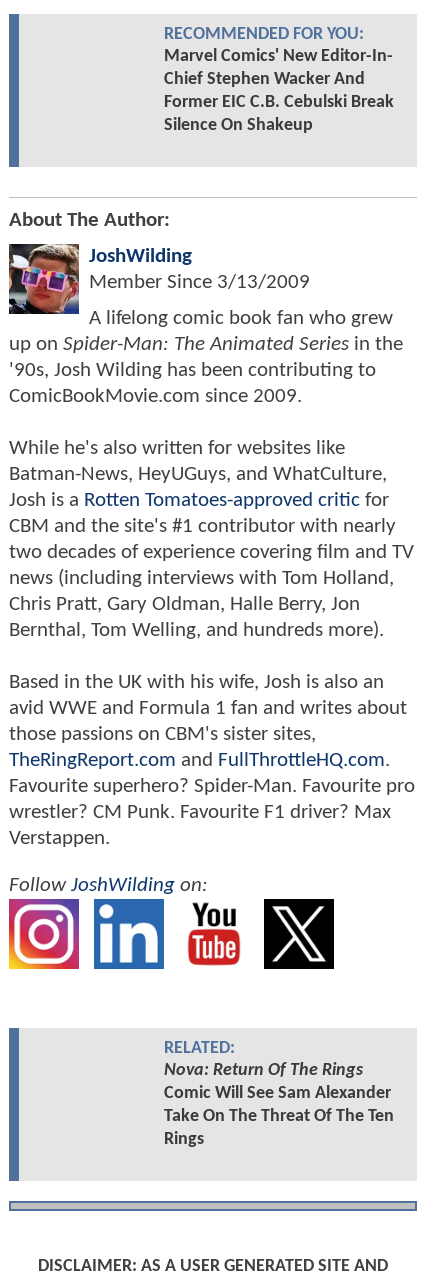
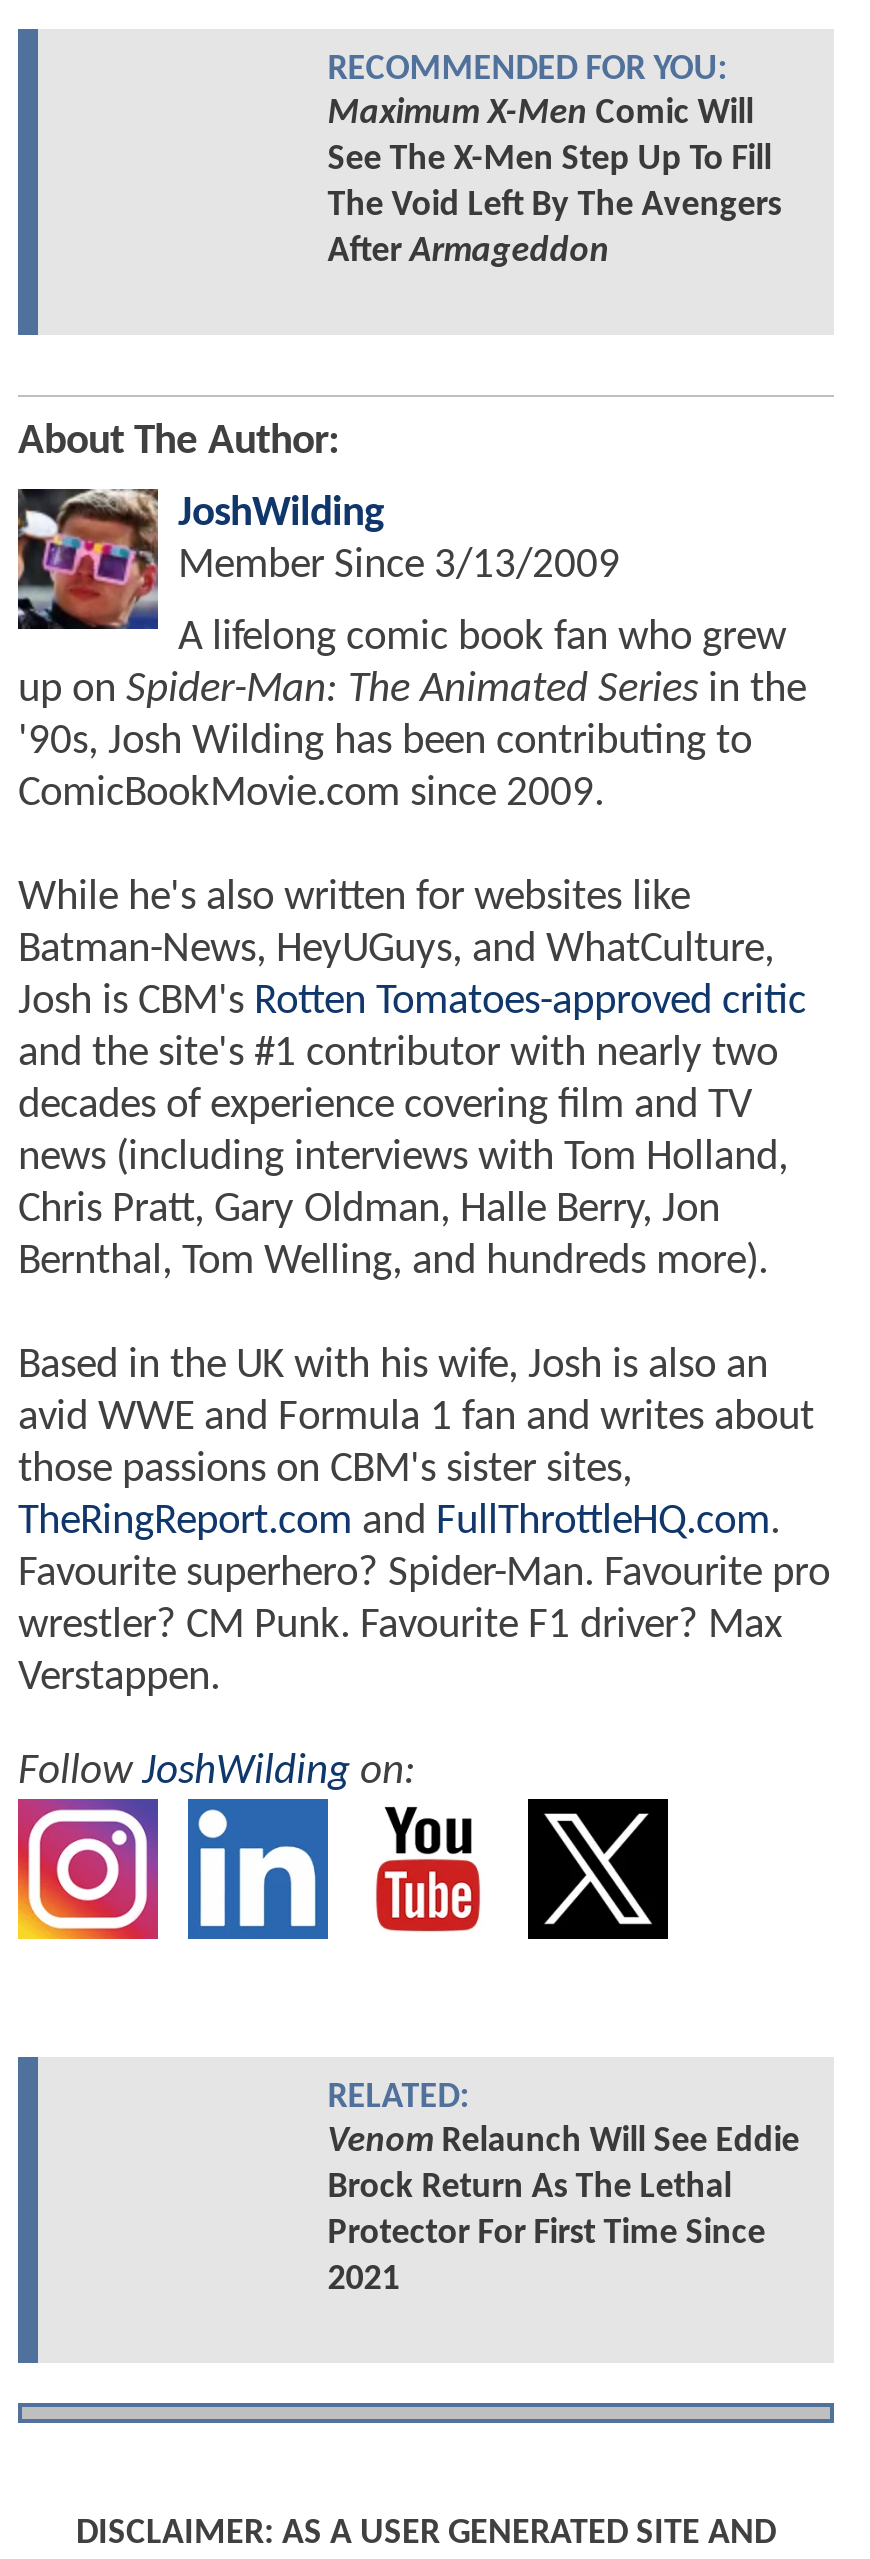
[164,47,394,135] Marvel Comics' New Editor-In- | Chief Stephen Wacker And | Former EIC C.B. Cebulski Break | Silence On Shakeup -> [327,94,781,270] Maximum X-Men Comic Will | See The X-Men Step Up To Fill | The Void Left By The Avengers | AfterArmageddon
[9,490,414,563] Josh is a Rotten Tomatoes-approved critic for | CBM and the site's #1 contributor with nearly | two decades of experience covering film and TV -> [18,980,806,1126] Josh is CBM's Rotten Tomatoes-approved critic | and the site's #1 contributor with nearly two | decades of experience covering film and TV
[164,1061,394,1149] Nova: Return Of The Rings | Comic Will See Sam Alexander | Take On The Threat Of The Ten | Rings -> [327,2124,799,2300] Venom Relaunch Will See Eddie | Brock Return As The Lethal | Protector For First Time Since | 2021

